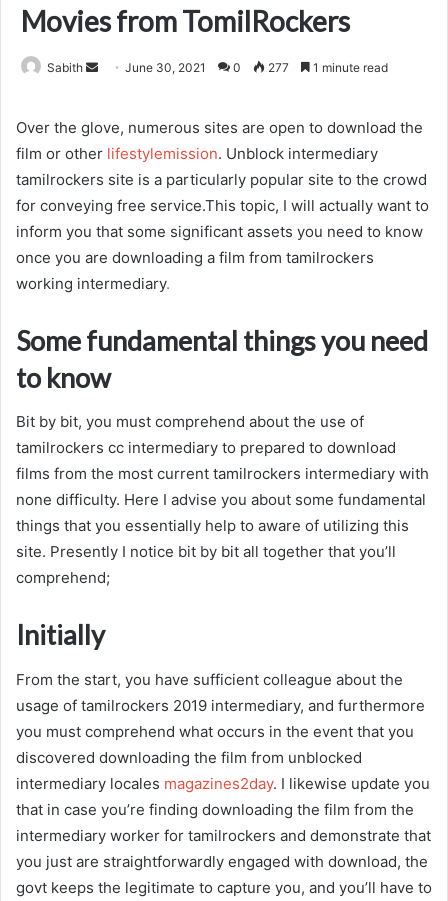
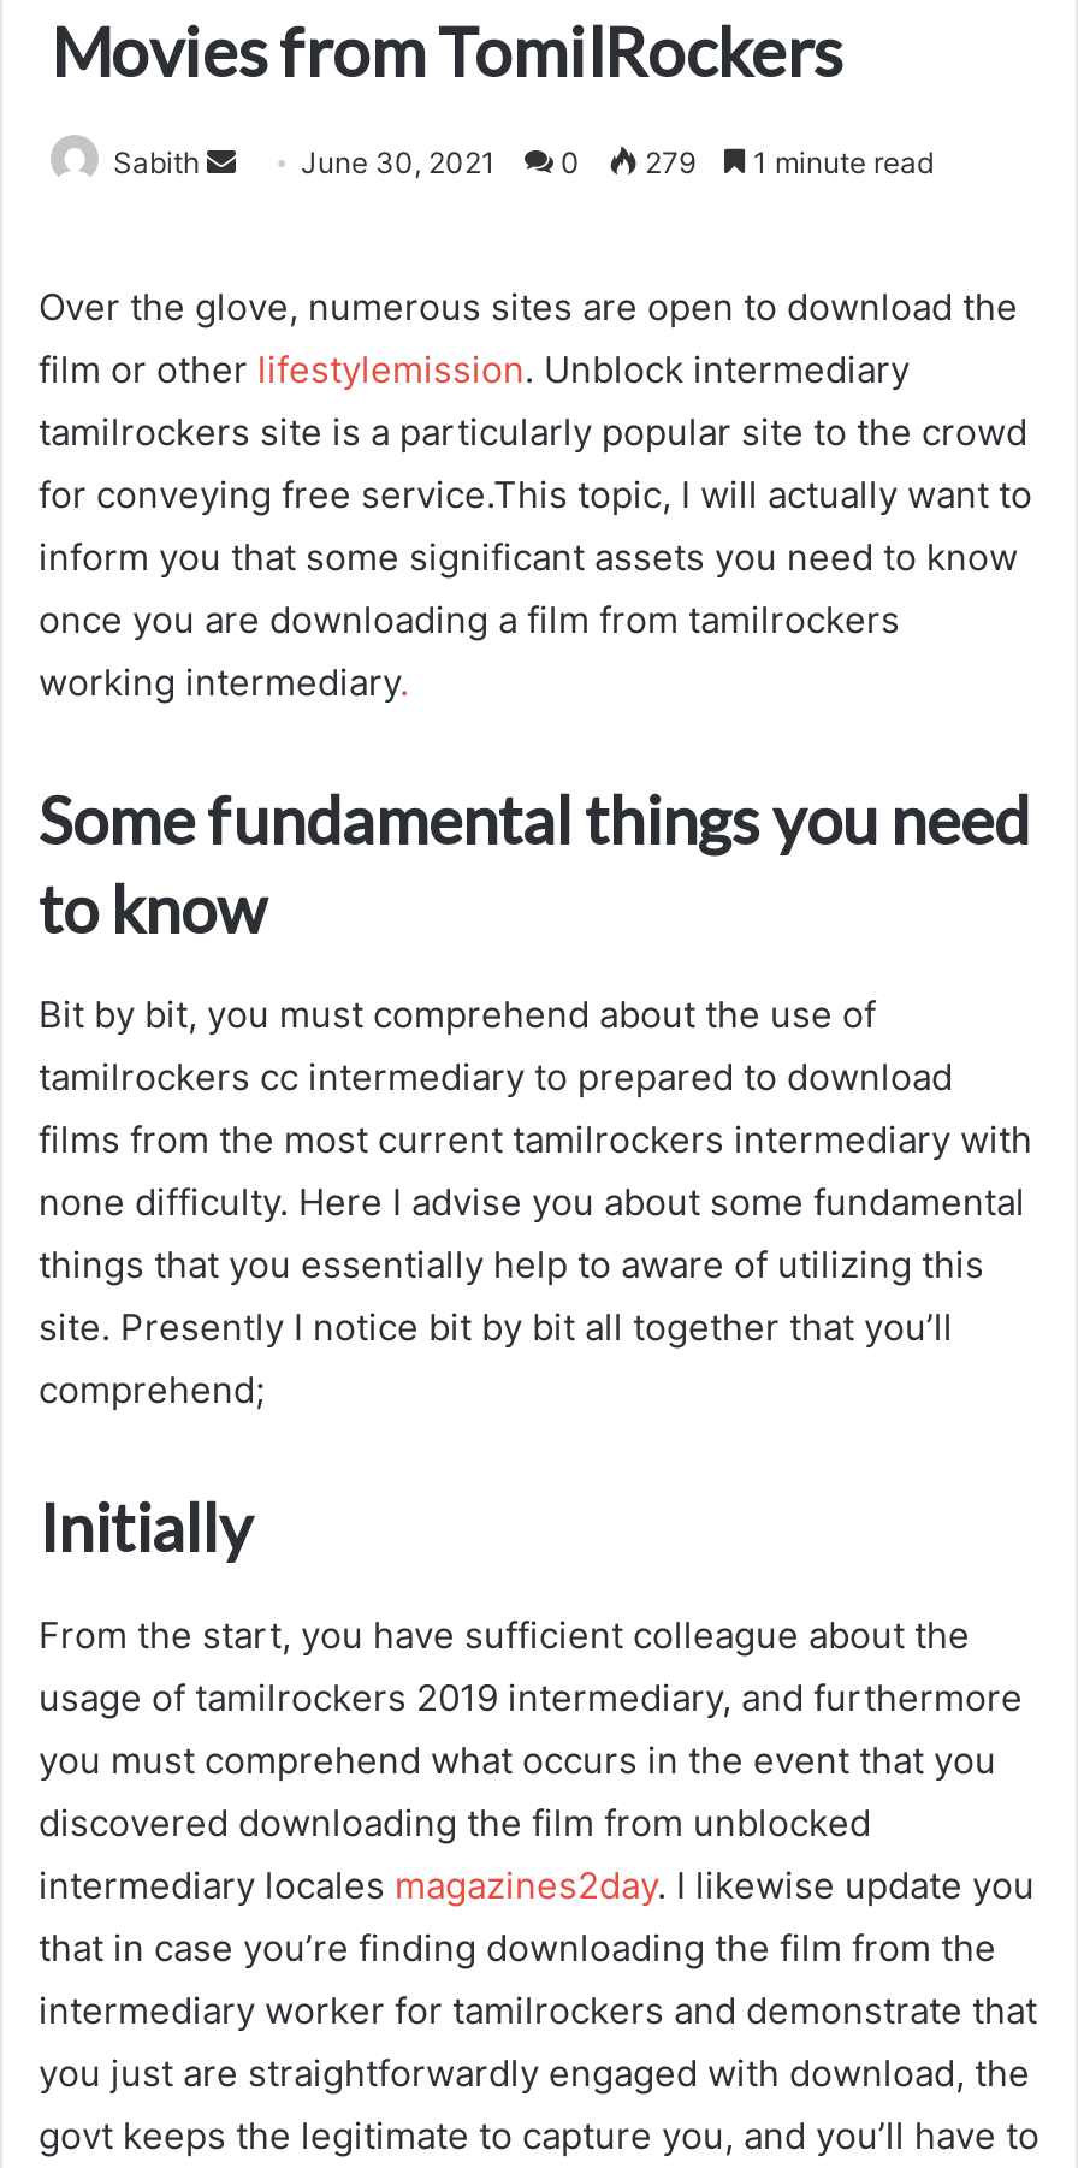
[265,60,289,75] 277 -> [638,144,695,180] 279

